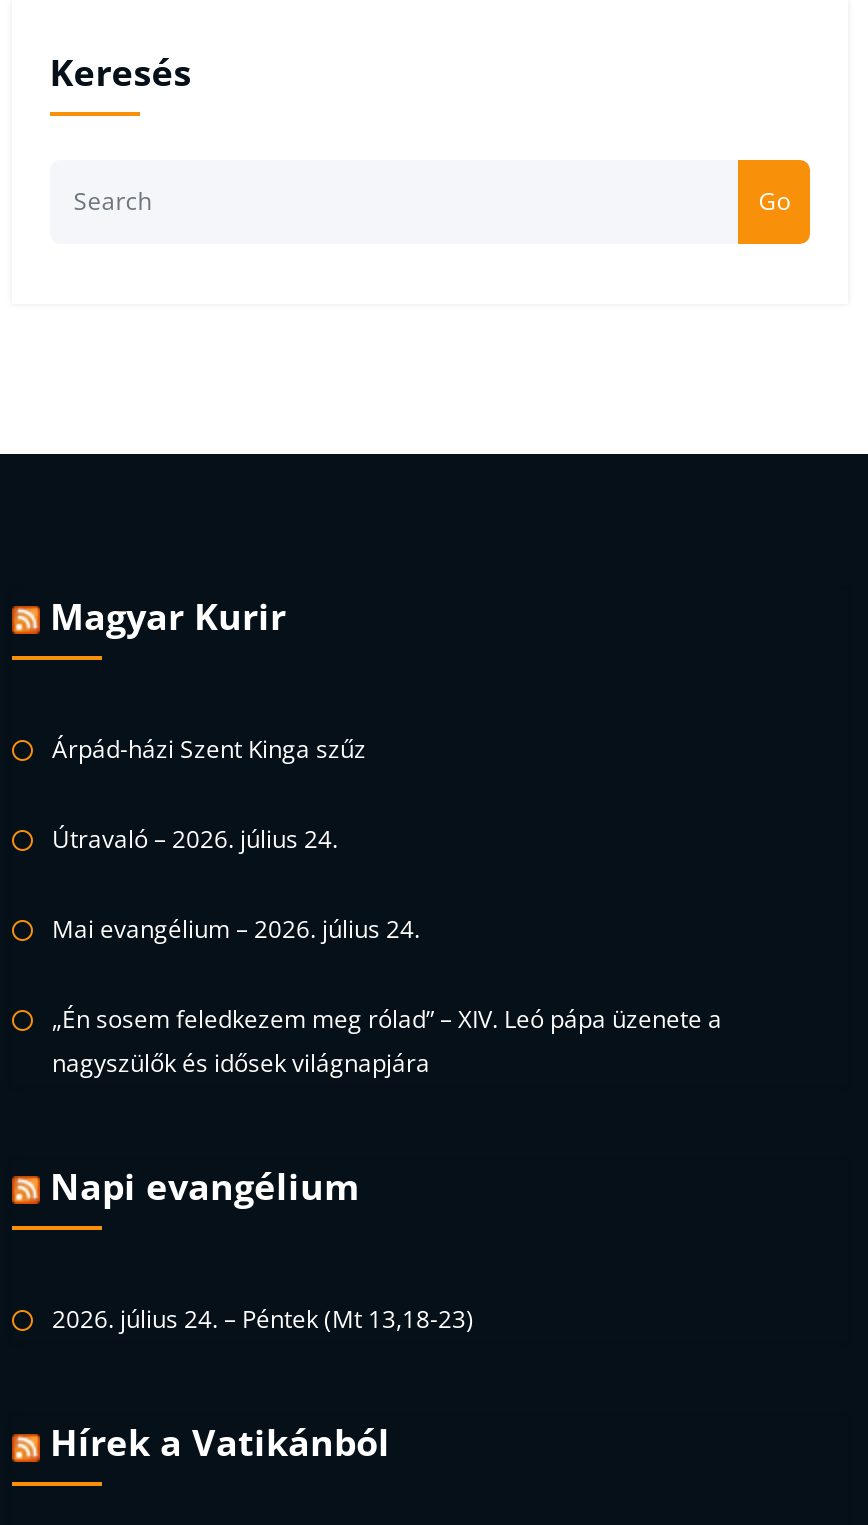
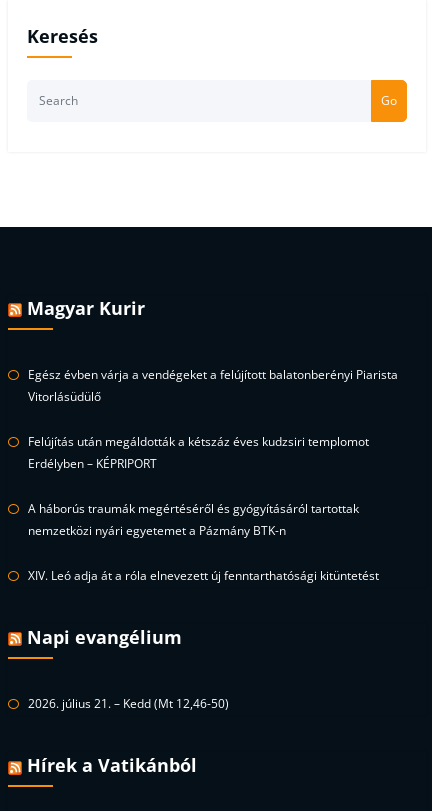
[52,731,366,765] Árpád-házi Szent Kinga szűz -> [28,366,398,405] Egész évben várja a vendégeket a felújított balatonberényi Piarista | Vitorlásüdülő
[52,821,338,855] Útravaló – 2026. július 24. -> [28,433,369,472] Felújítás után megáldották a kétszáz éves kudzsiri templomot | Erdélyben – KÉPRIPORT
[52,911,420,945] Mai evangélium – 2026. július 24. -> [28,500,359,539] A háborús traumák megértéséről és gyógyításáról tartottak | nemzetközi nyári egyetemet a Pázmány BTK-n
[52,1001,722,1079] „Én sosem feledkezem meg rólad” – XIV. Leó pápa üzenete a | nagyszülők és idősek világnapjára -> [28,567,379,584] XIV. Leó adja át a róla elnevezett új fenntarthatósági kitüntetést
[52,1302,474,1336] 2026. július 24. – Péntek (Mt 13,18-23) -> [28,695,229,712] 2026. július 21. – Kedd (Mt 12,46-50)

